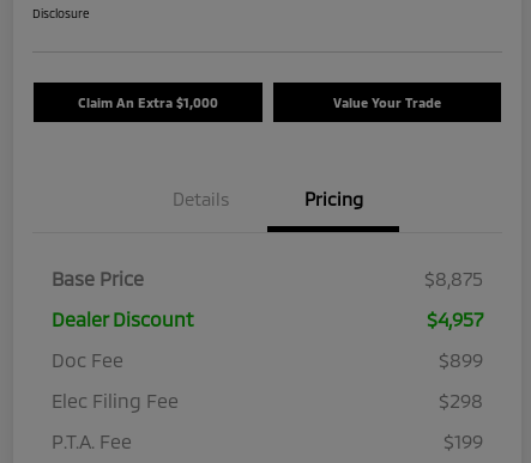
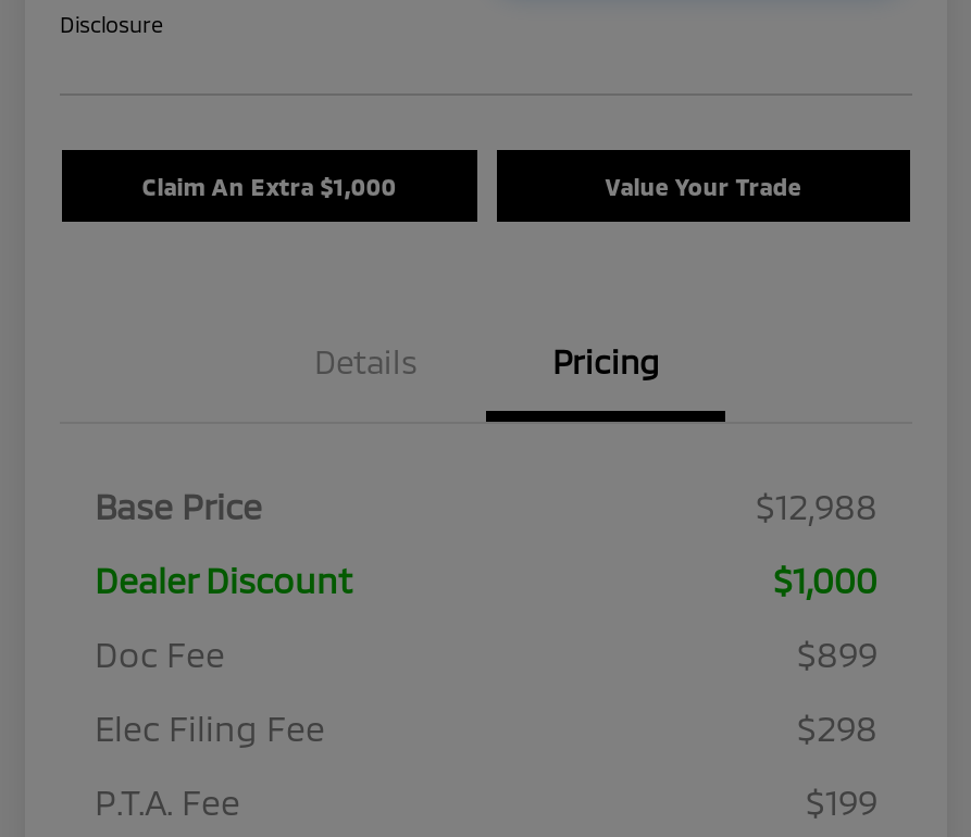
[424,267,483,290] $8,875 -> [756,485,877,527] $12,988
[427,308,483,330] $4,957 -> [773,559,877,600] $1,000

